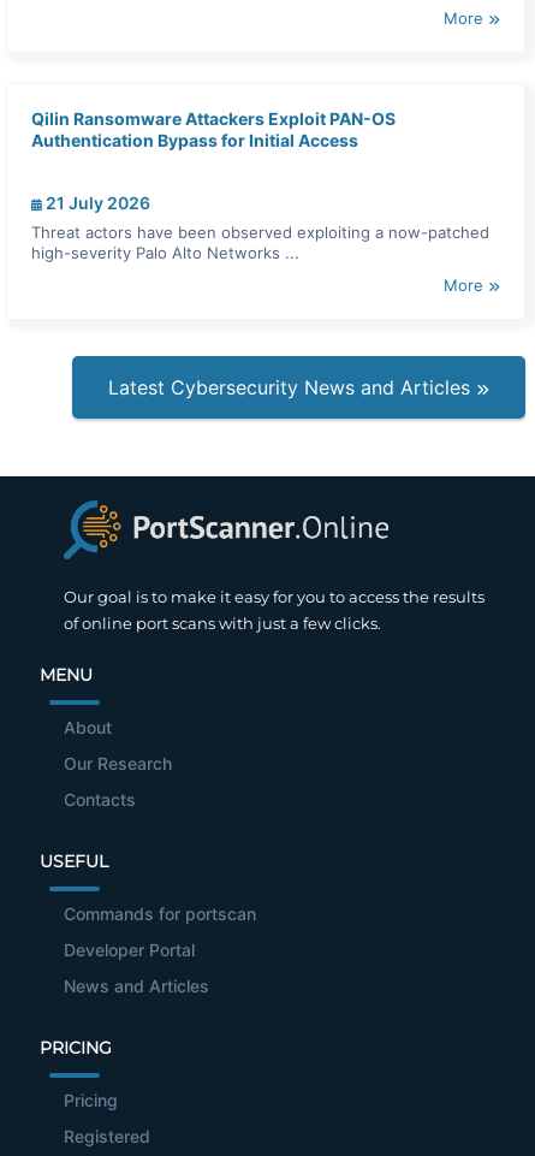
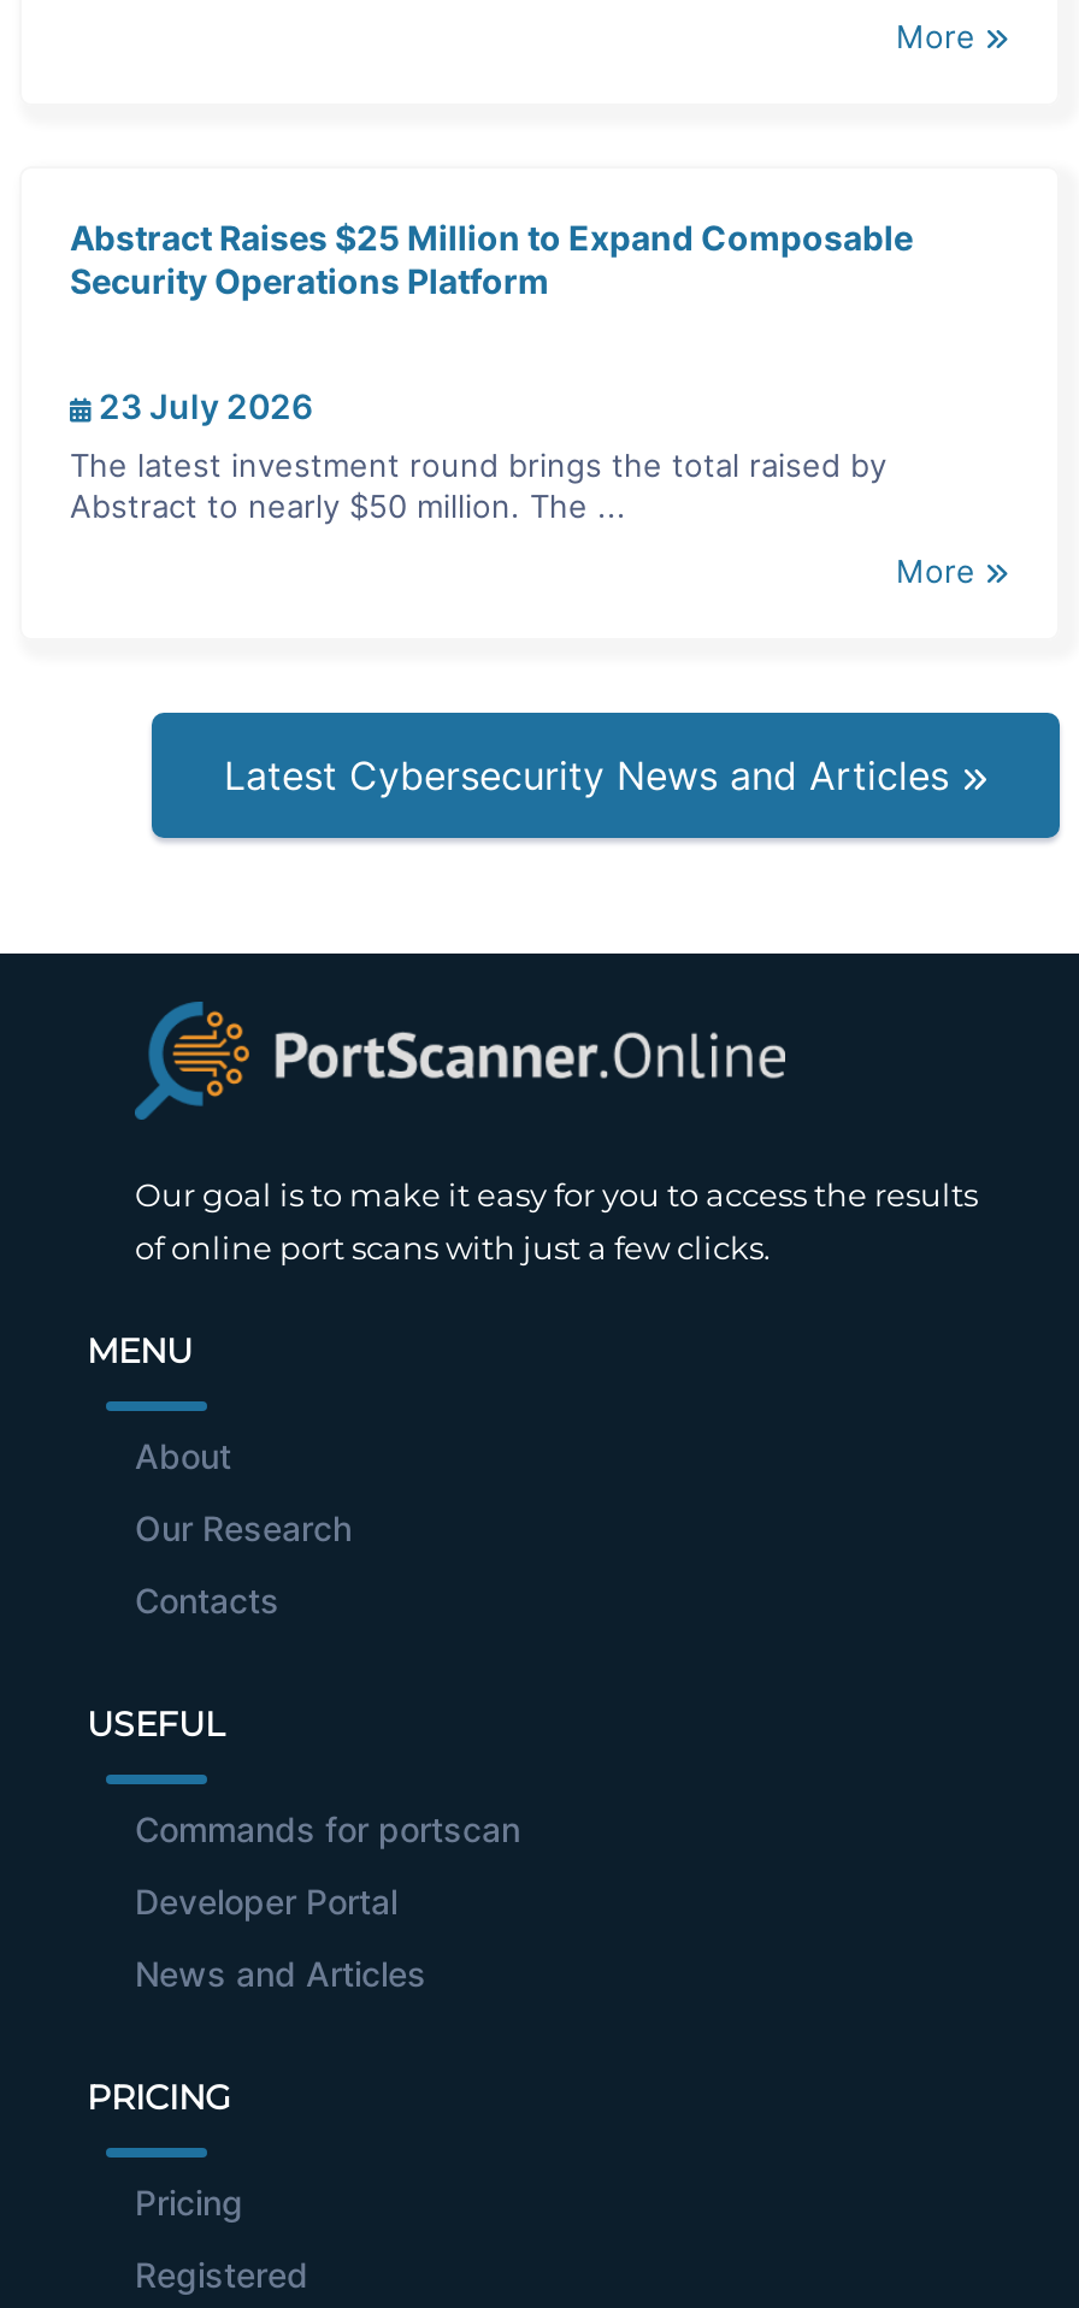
[31,108,396,150] Qilin Ransomware Attackers Exploit PAN-OS | Authentication Bypass for Initial Access -> [70,216,913,300] Abstract Raises $25 Million to Expand Composable | Security Operations Platform
[42,192,150,212] 21 July 2026 -> [92,384,313,425] 23 July 2026
[31,222,489,262] Threat actors have been observed exploiting a now-patched | high-severity Palo Alto Networks ... -> [70,444,886,524] The latest investment round brings the total raised by | Abstract to nearly $50 million. The ...

